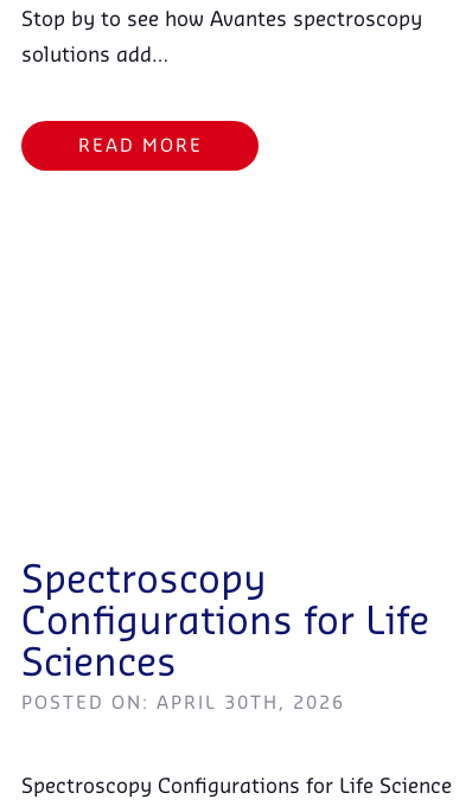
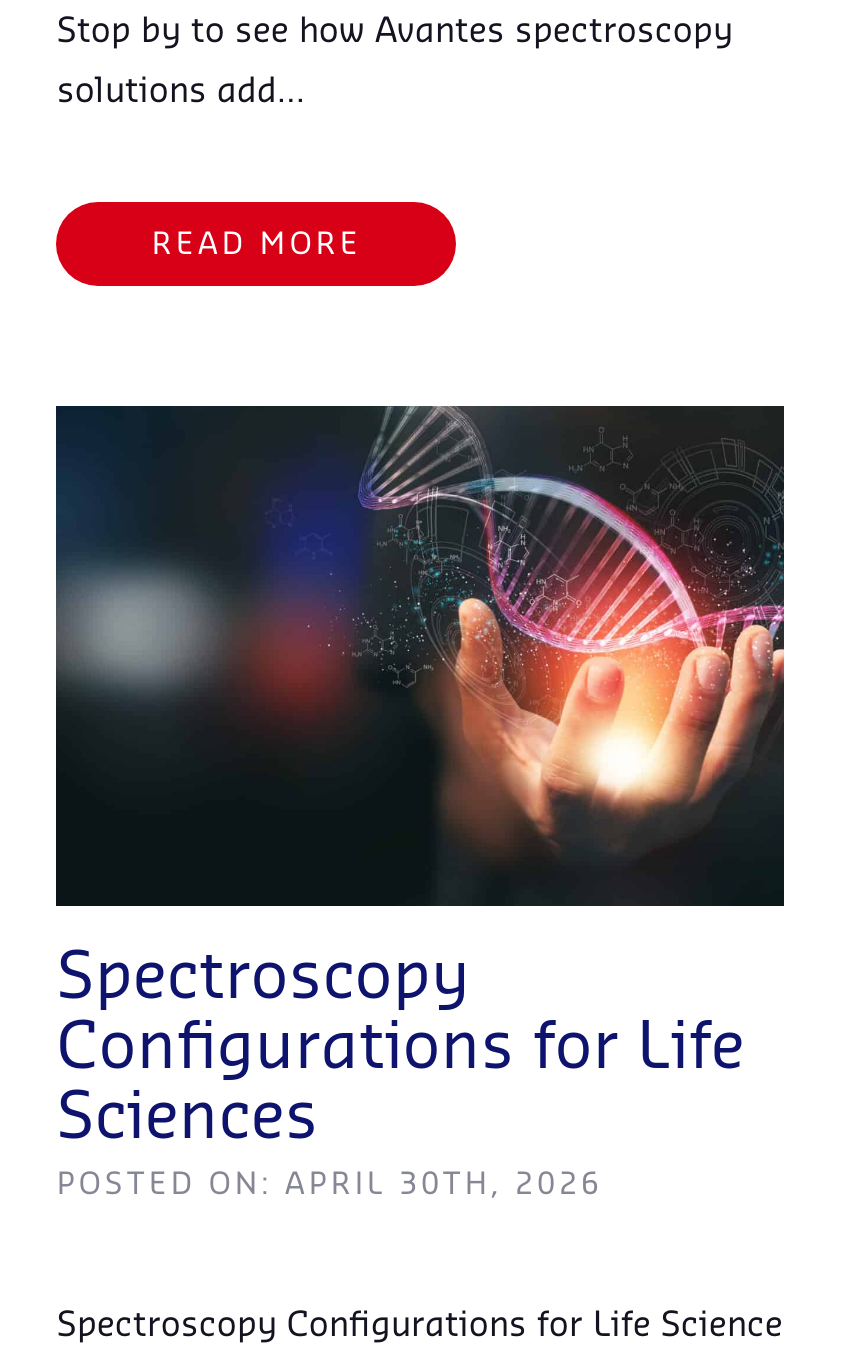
none -> [54,404,786,908] [image]

